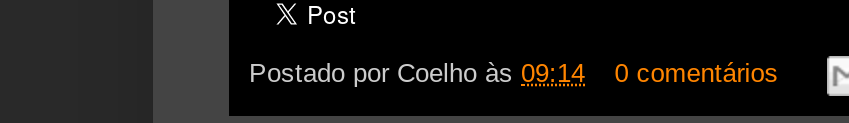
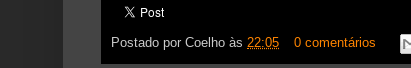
[249,59,585,89] Postado por Coelho às 09:14 -> [111,35,279,50] Postado por Coelho às 22:05

